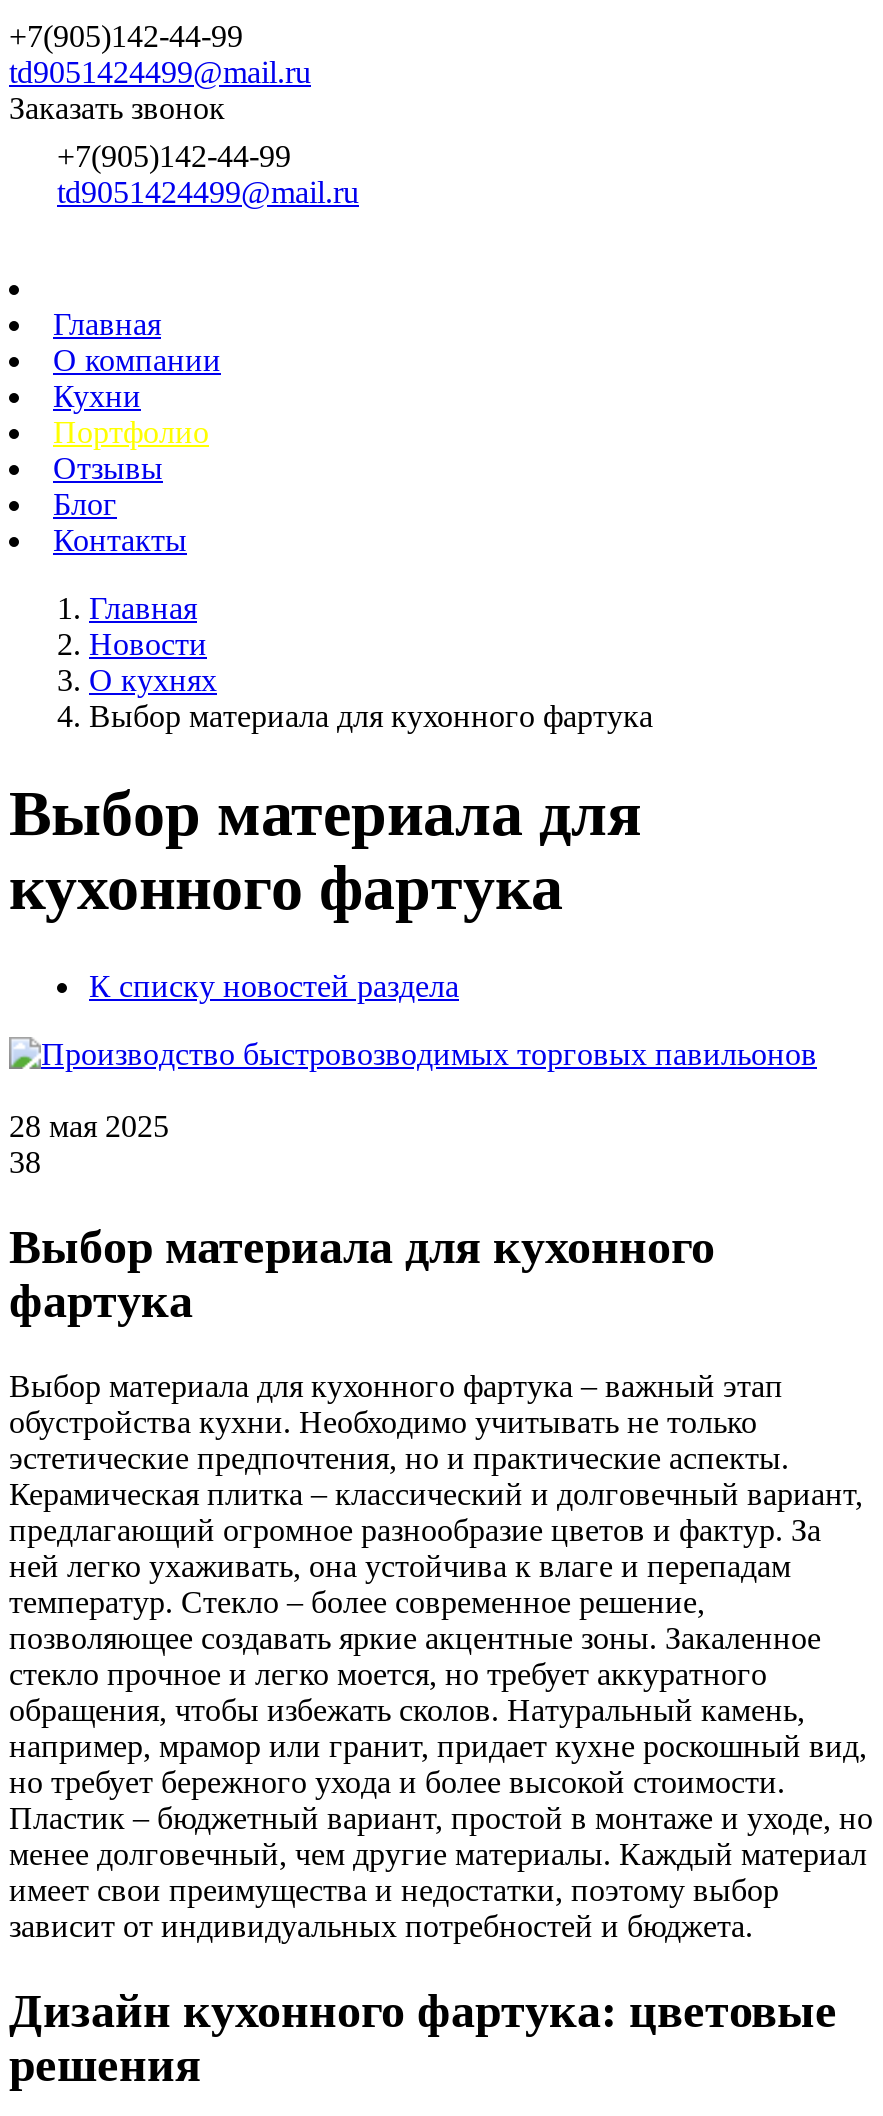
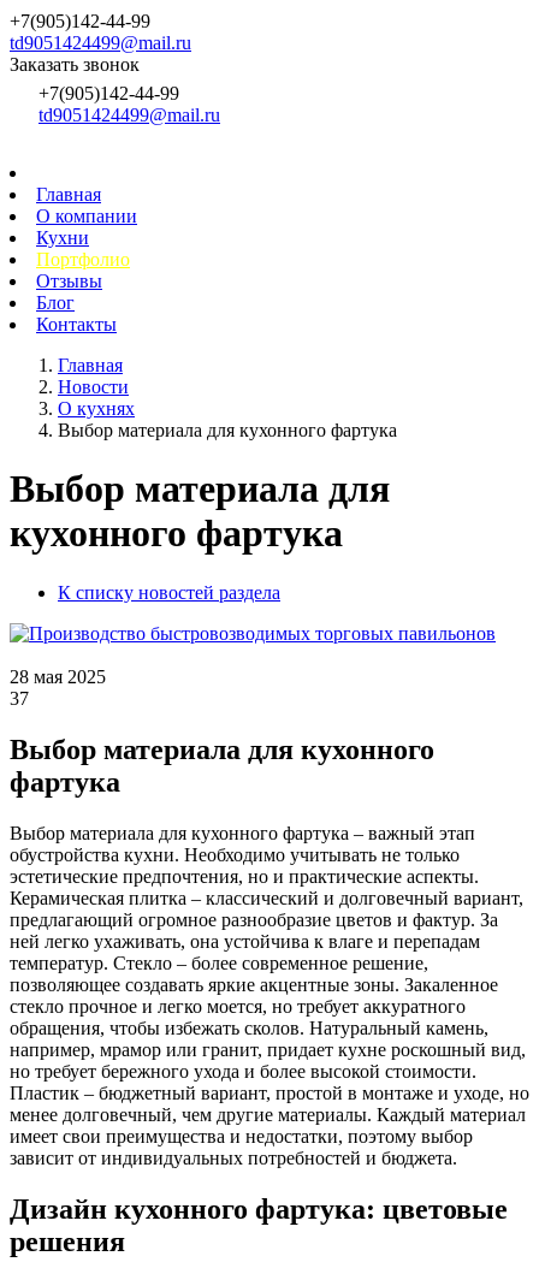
[9,1145,41,1179] 38 -> [10,688,29,708] 37

